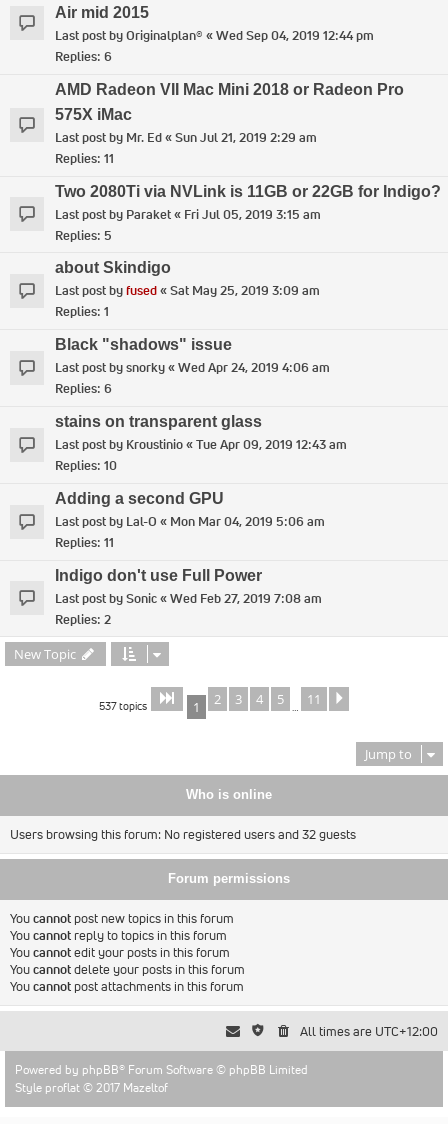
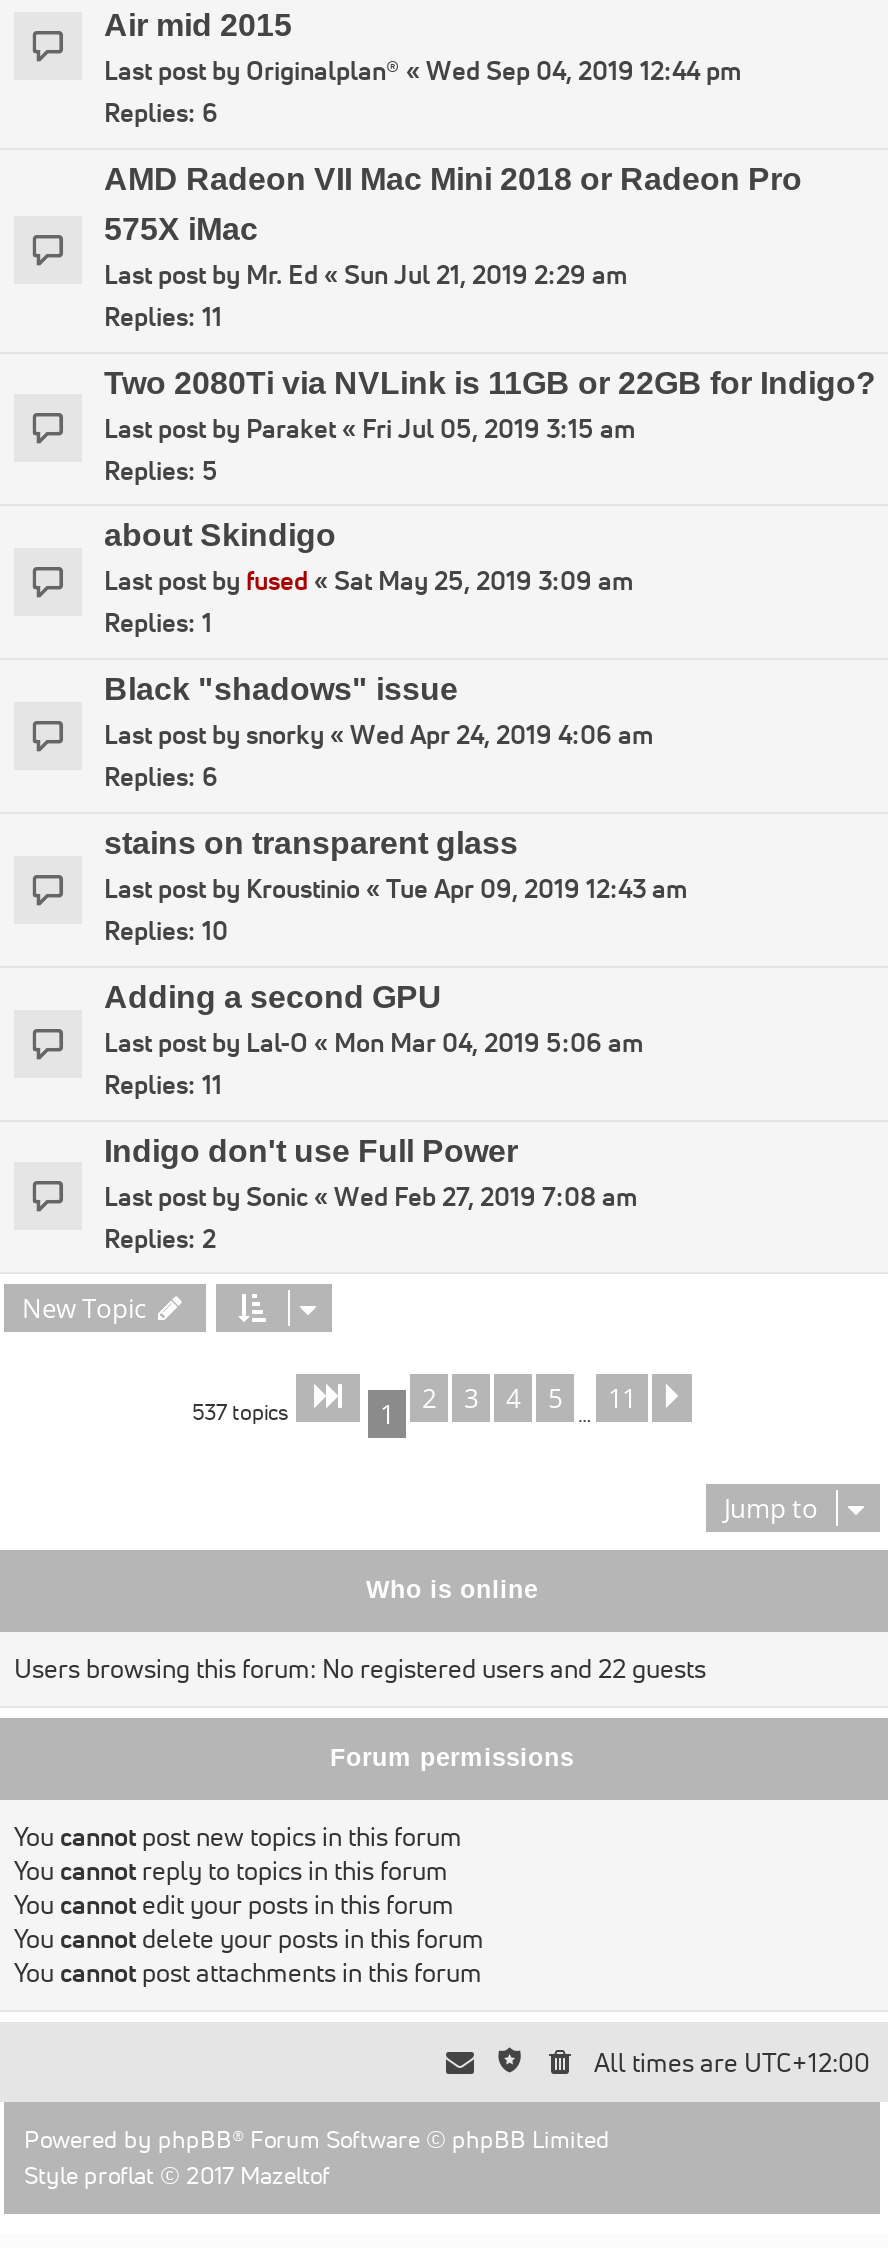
[10,826,356,843] Users browsing this forum: No registered users and 32 guests -> [14,1653,706,1687] Users browsing this forum: No registered users and 22 guests

